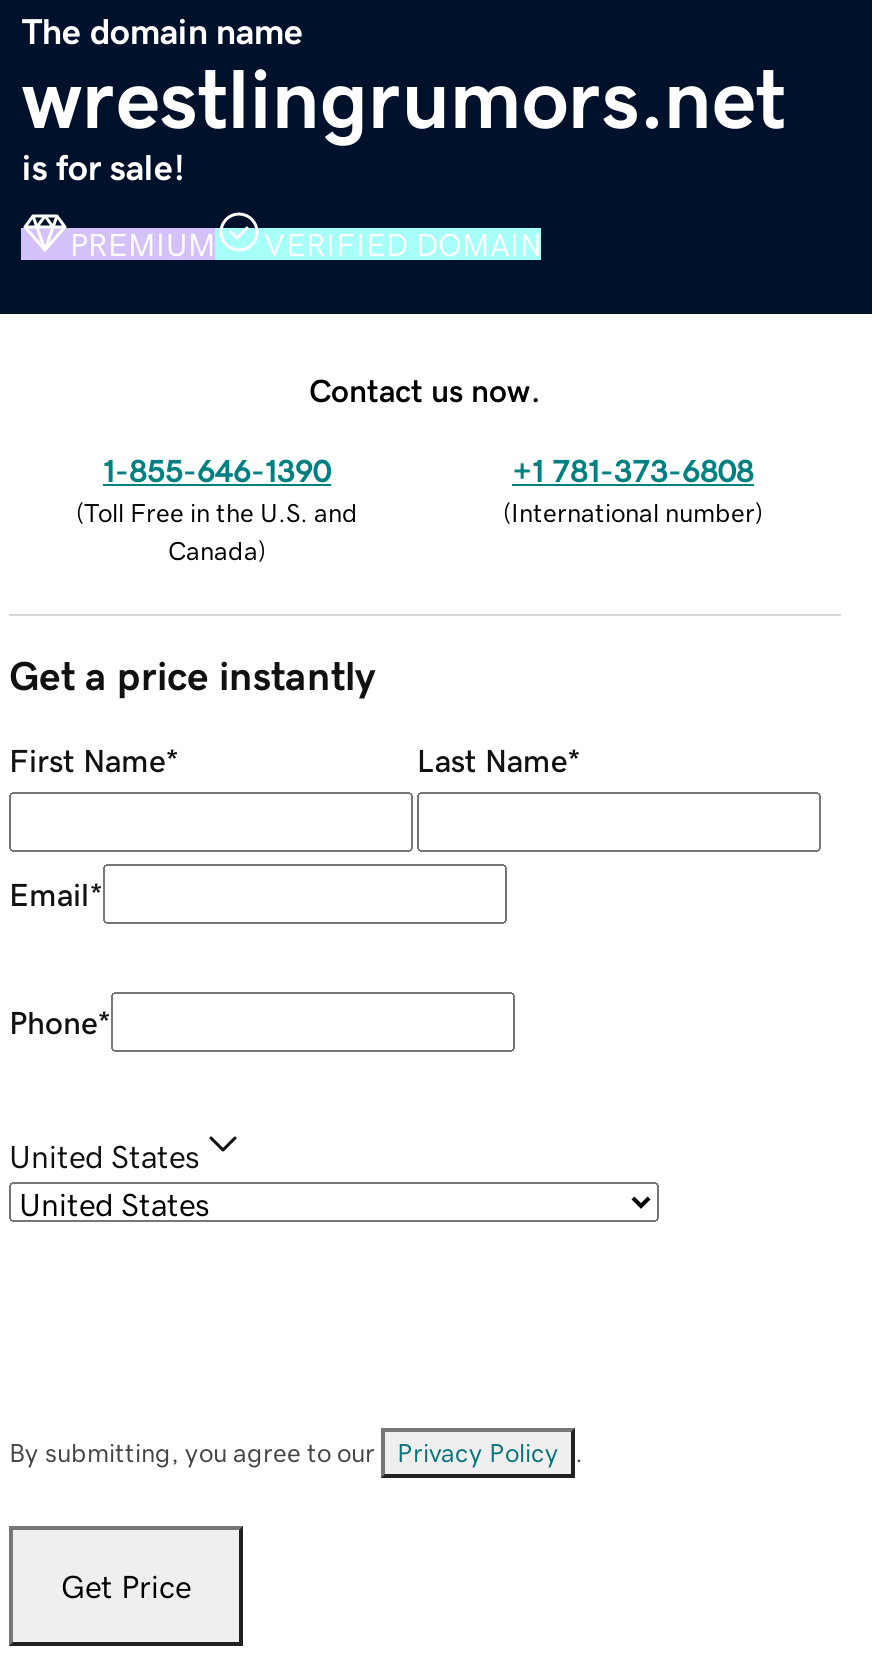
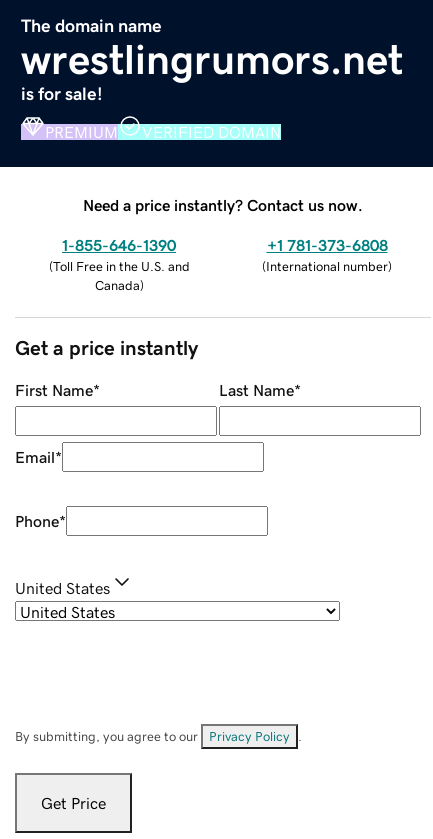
[309,373,541,405] Contact us now. -> [83,197,363,213] Need a price instantly? Contact us now.

